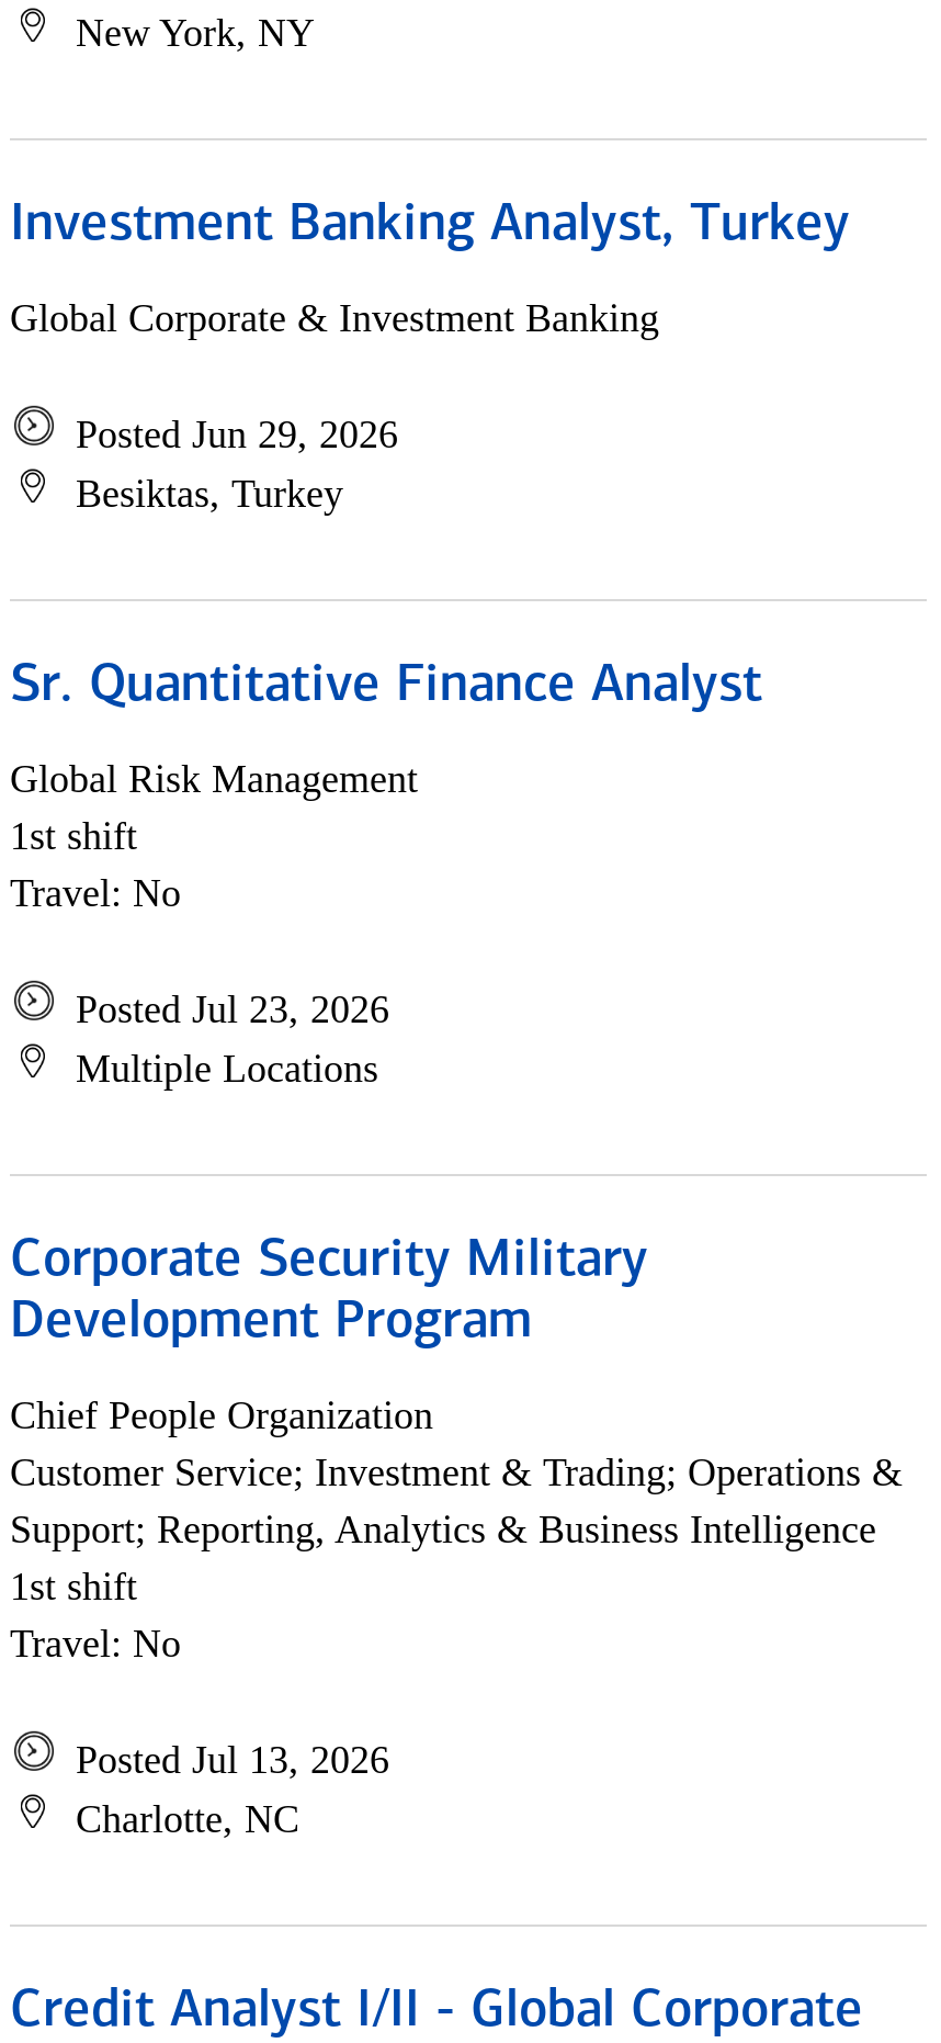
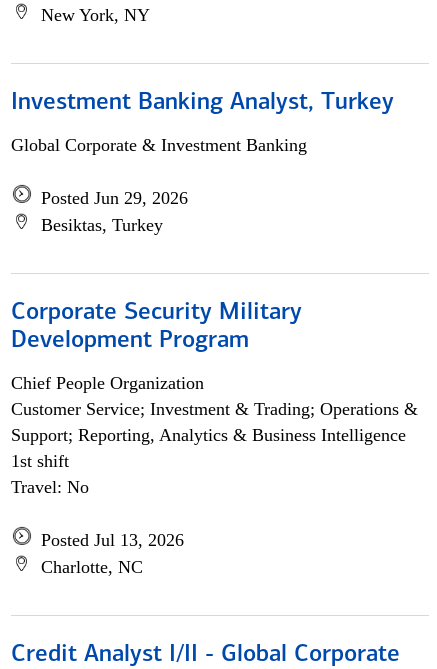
[10,661,762,1091] Sr. Quantitative Finance Analyst | Global Risk Management | 1st shift | Travel: No | Posted Jul 23, 2026 | Multiple Locations -> none

